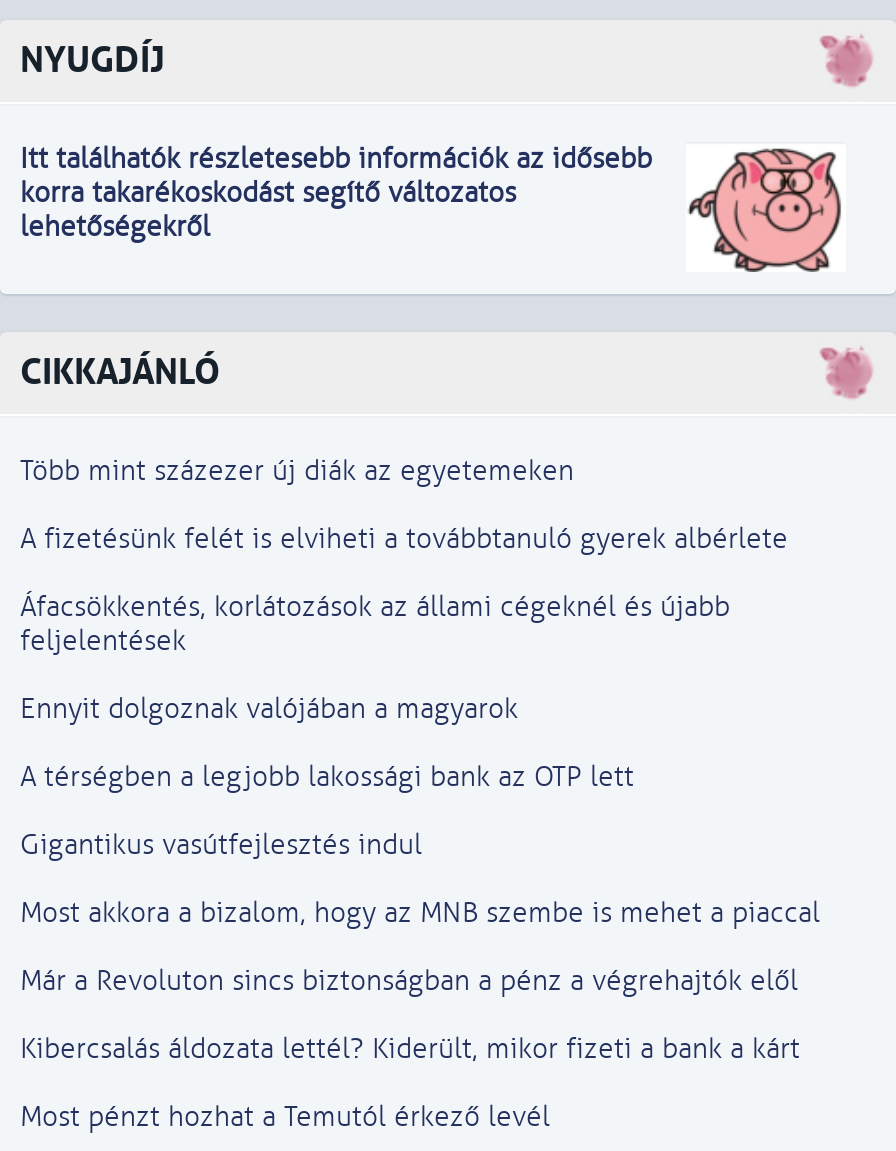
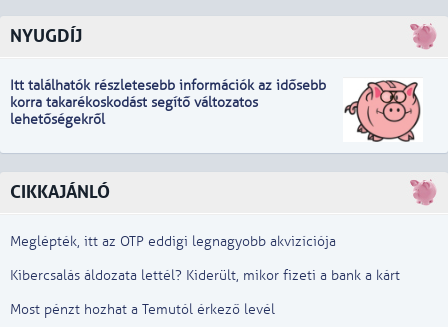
[20,453,820,997] Több mint százezer új diák az egyetemeken | A fizetésünk felét is elviheti a továbbtanuló gyerek albérlete | Áfacsökkentés, korlátozások az állami cégeknél és újabb | feljelentések | Ennyit dolgoznak valójában a magyarok | A térségben a legjobb lakossági bank az OTP lett | Gigantikus vasútfejlesztés indul | Most akkora a bizalom, hogy az MNB szembe is mehet a piaccal | Már a Revoluton sincs biztonságban a pénz a végrehajtók elől -> [10,233,336,250] Meglépték, itt az OTP eddigi legnagyobb akvizíciója

